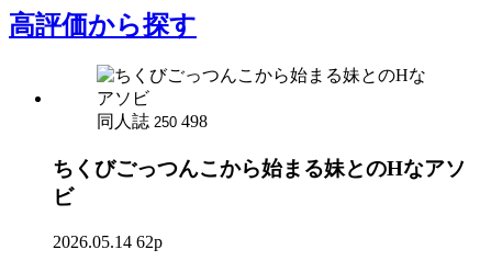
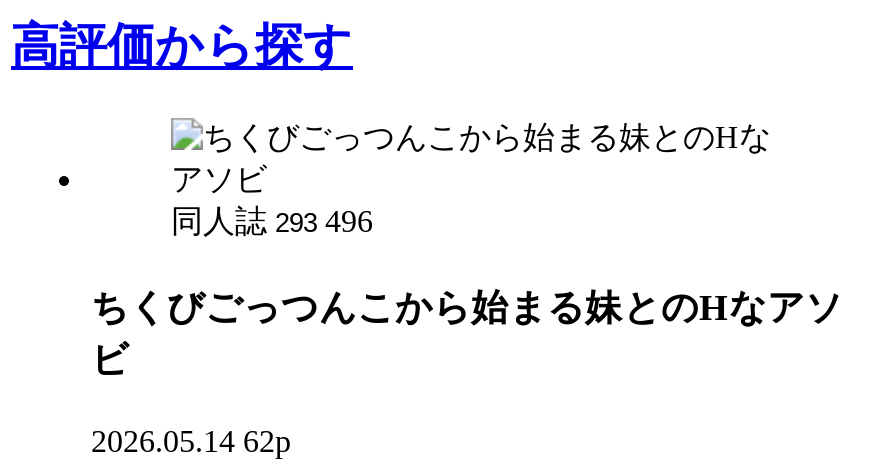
[97,112,208,131] 同人誌 250 498 -> [171,204,373,238] 同人誌 293 496

